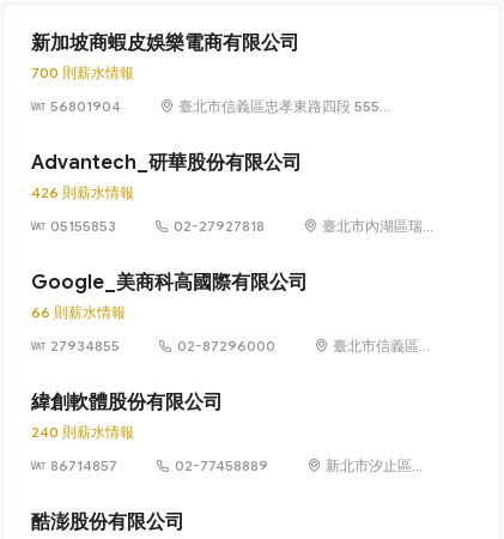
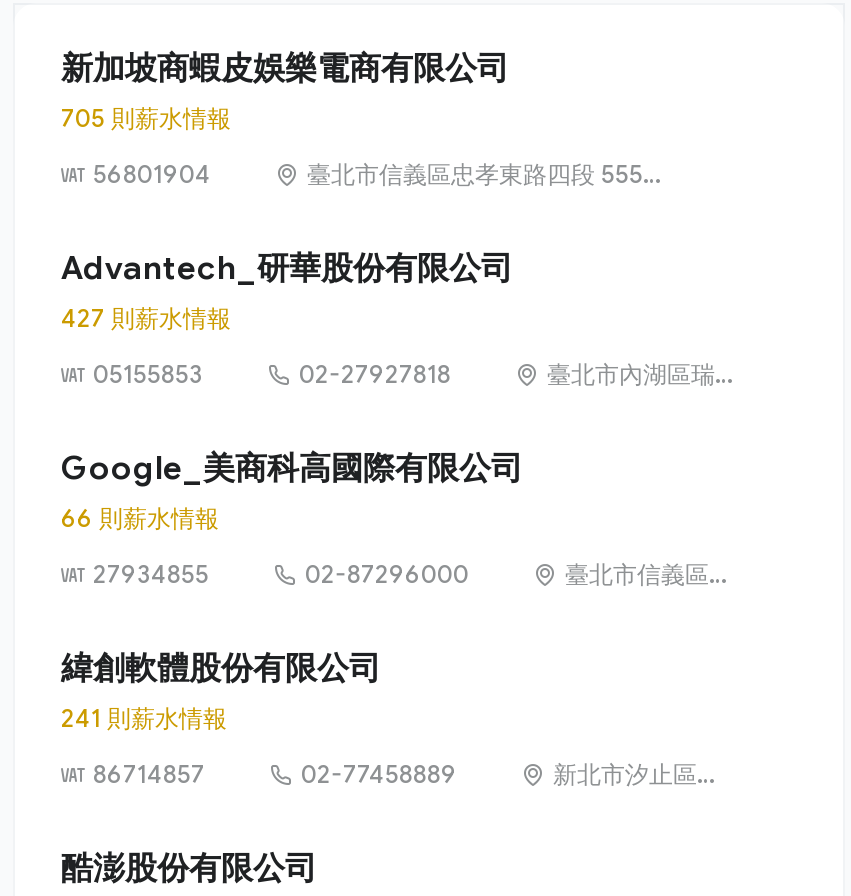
[31,64,134,82] 700 則薪水情報 -> [61,103,231,133] 705 則薪水情報
[31,183,134,201] 426 則薪水情報 -> [61,303,231,333] 427 則薪水情報
[31,423,134,441] 240 則薪水情報 -> [61,703,227,733] 241 則薪水情報

